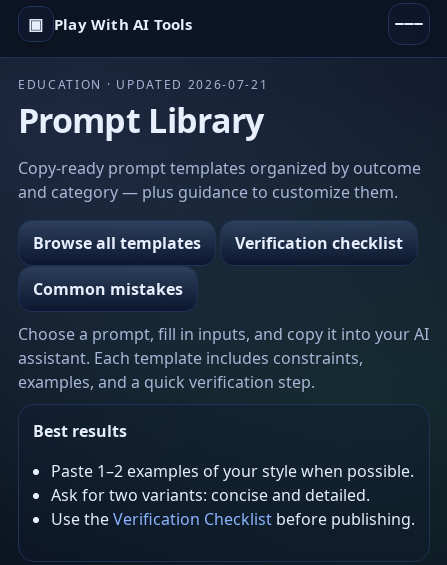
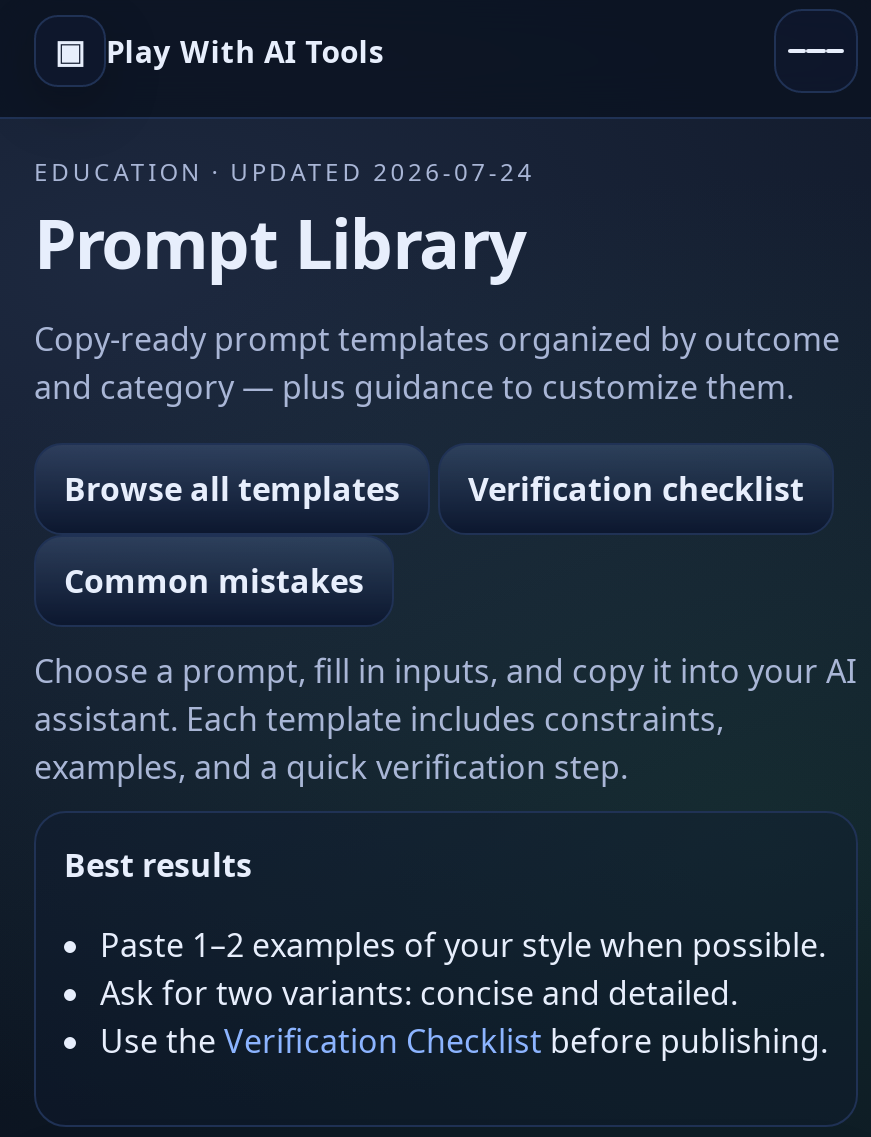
[18,76,268,93] EDUCATION · UPDATED 2026-07-21 -> [34,155,535,189] EDUCATION · UPDATED 2026-07-24

